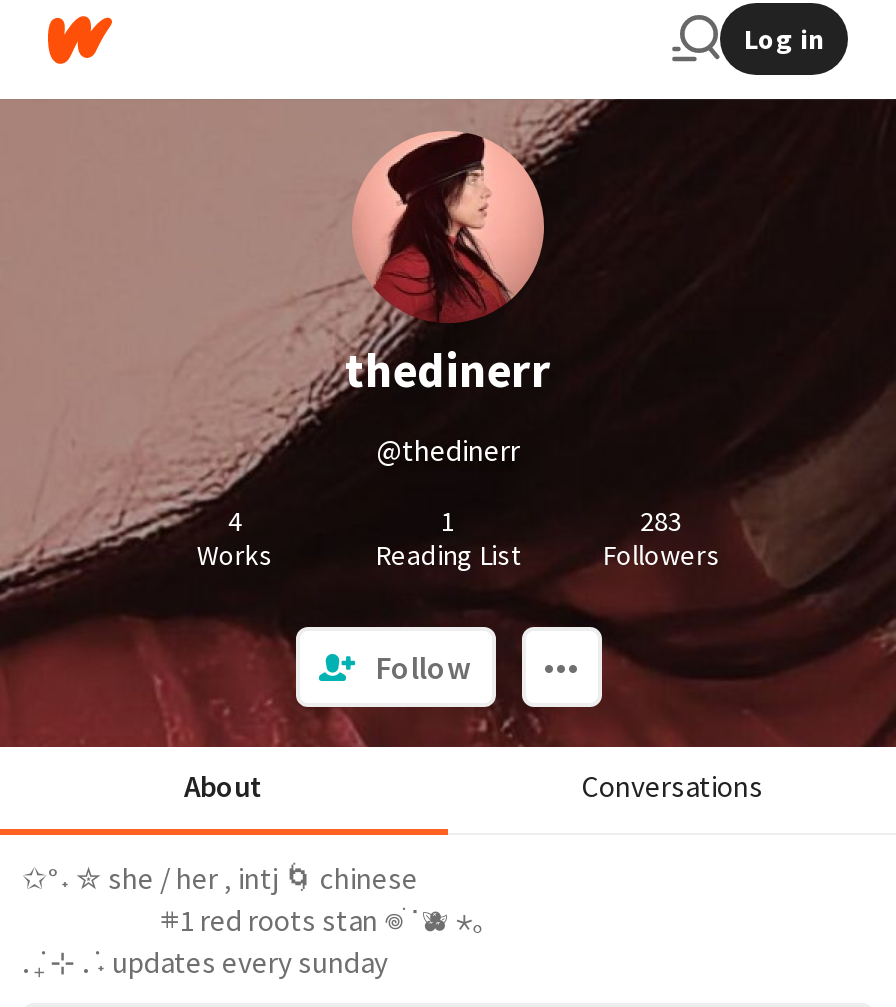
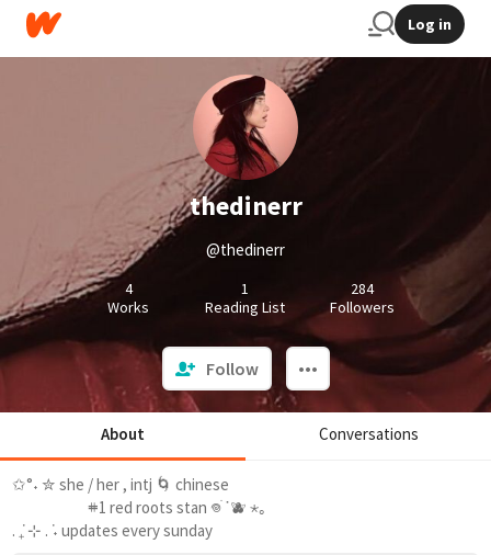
[640,503,682,539] 283 -> [351,279,374,298] 284

